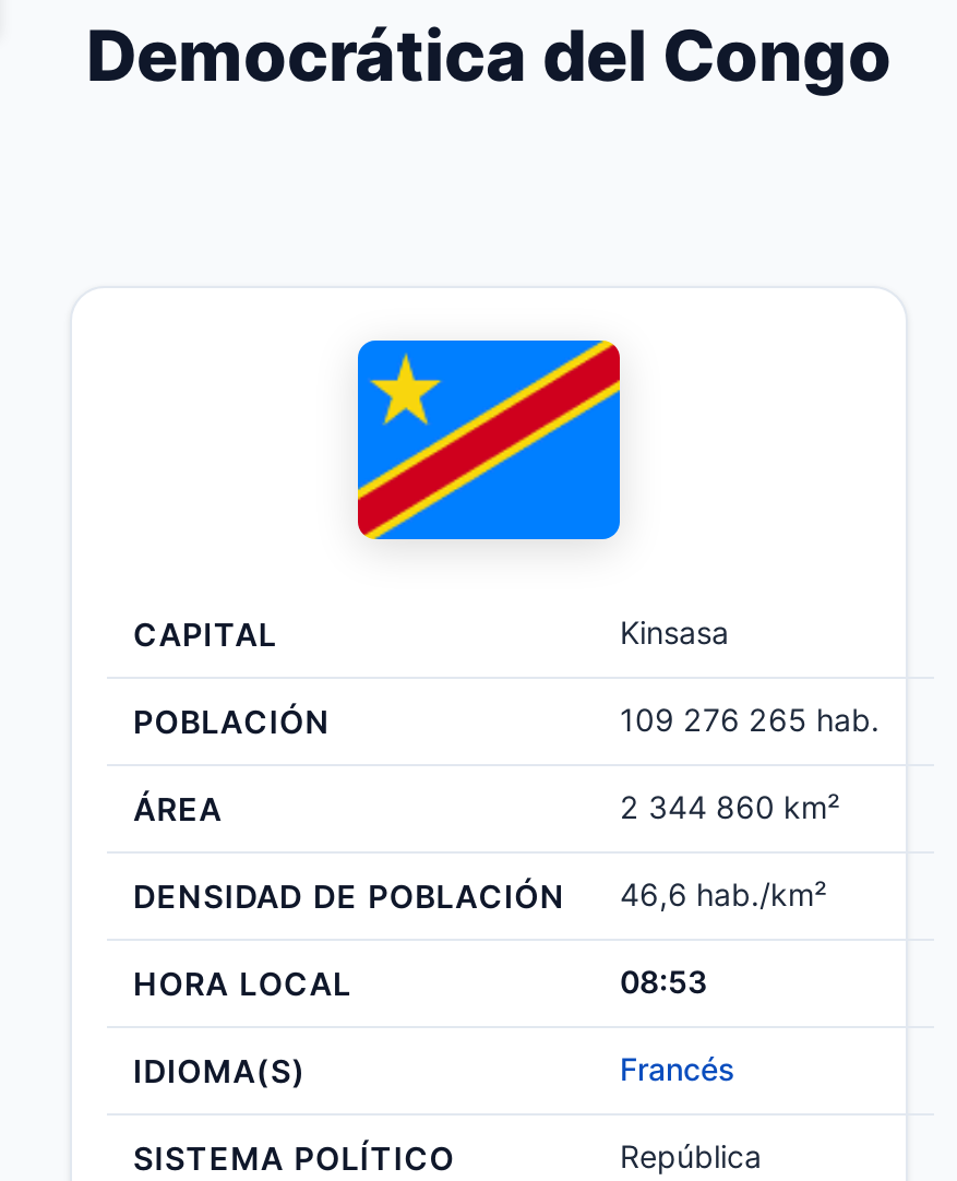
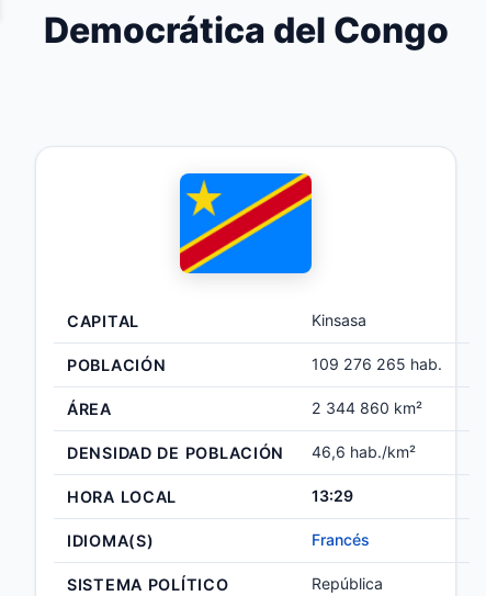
[620,962,707,999] 08:53 -> [312,486,353,505] 13:29

